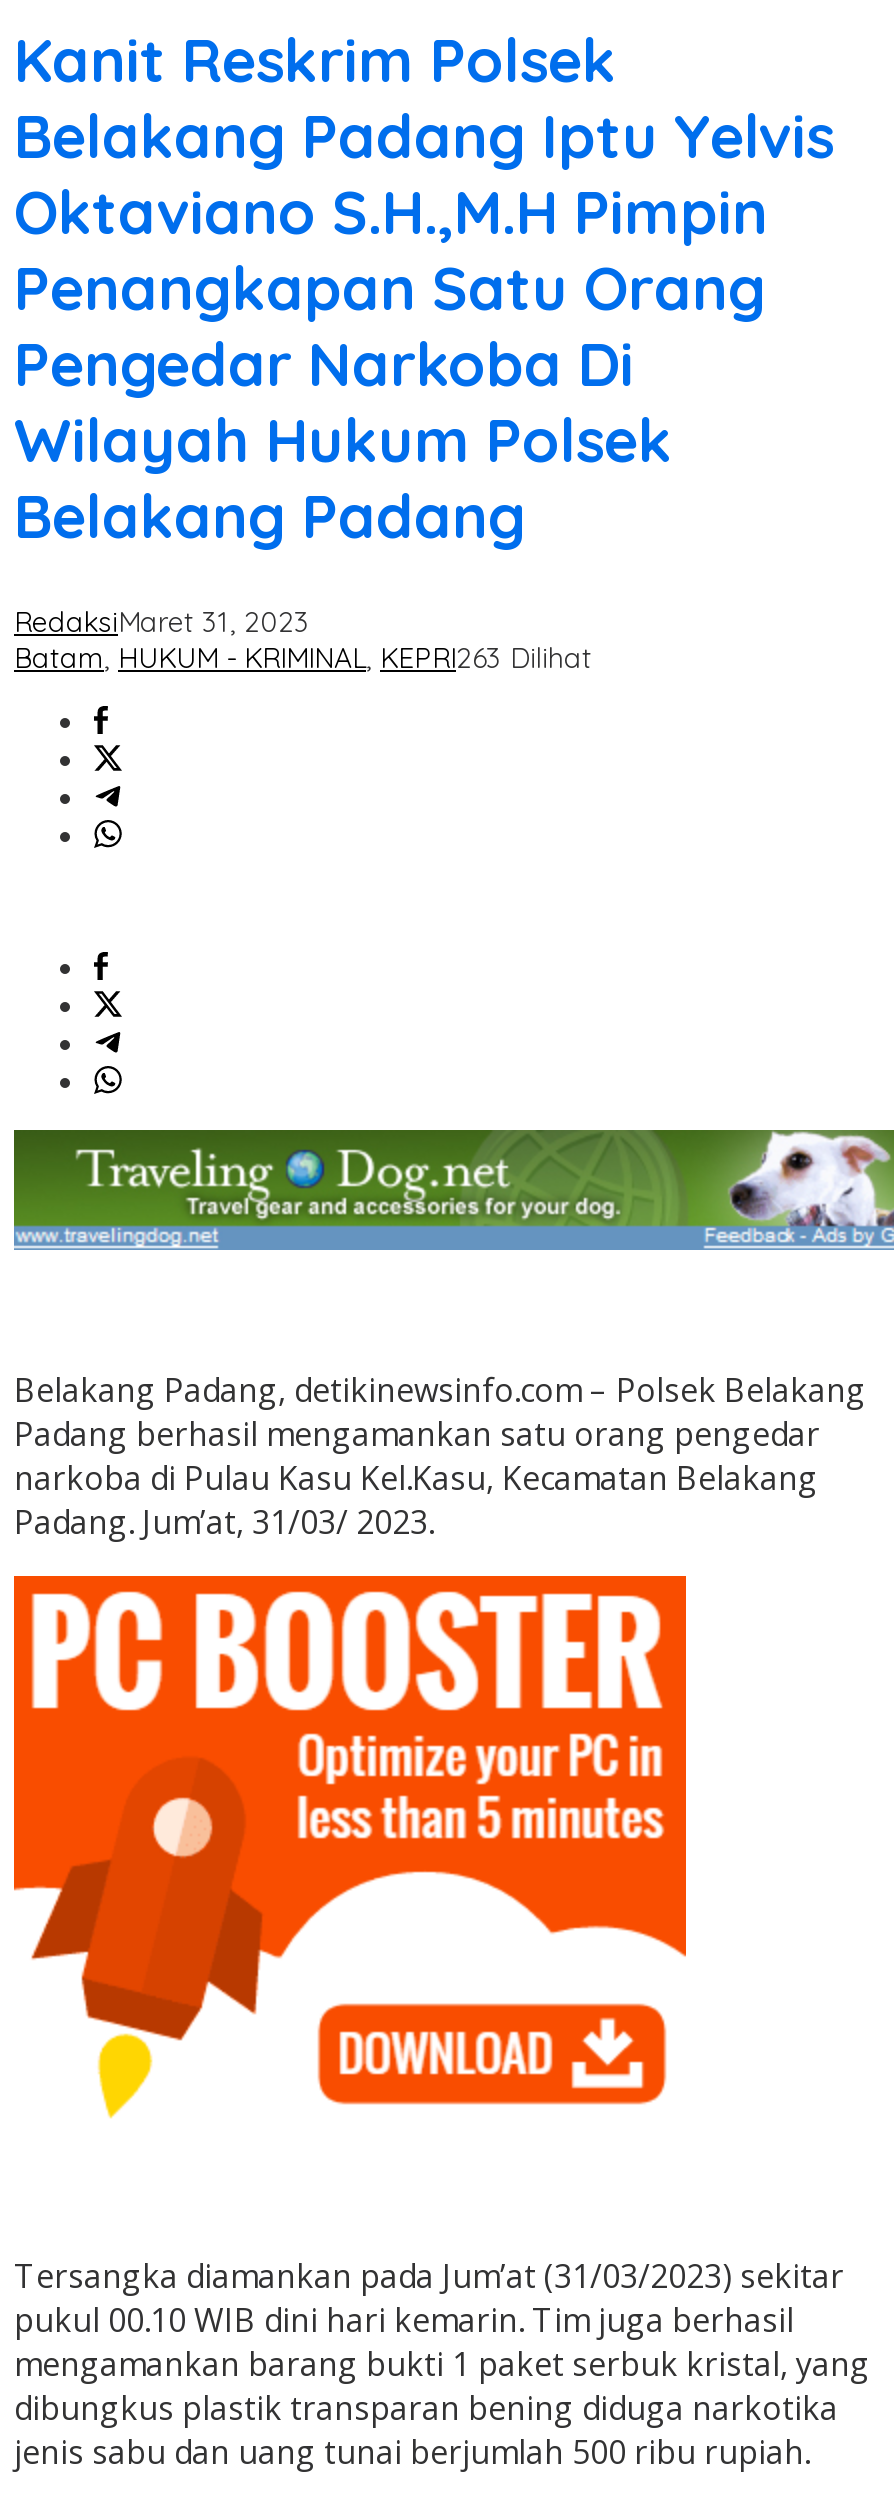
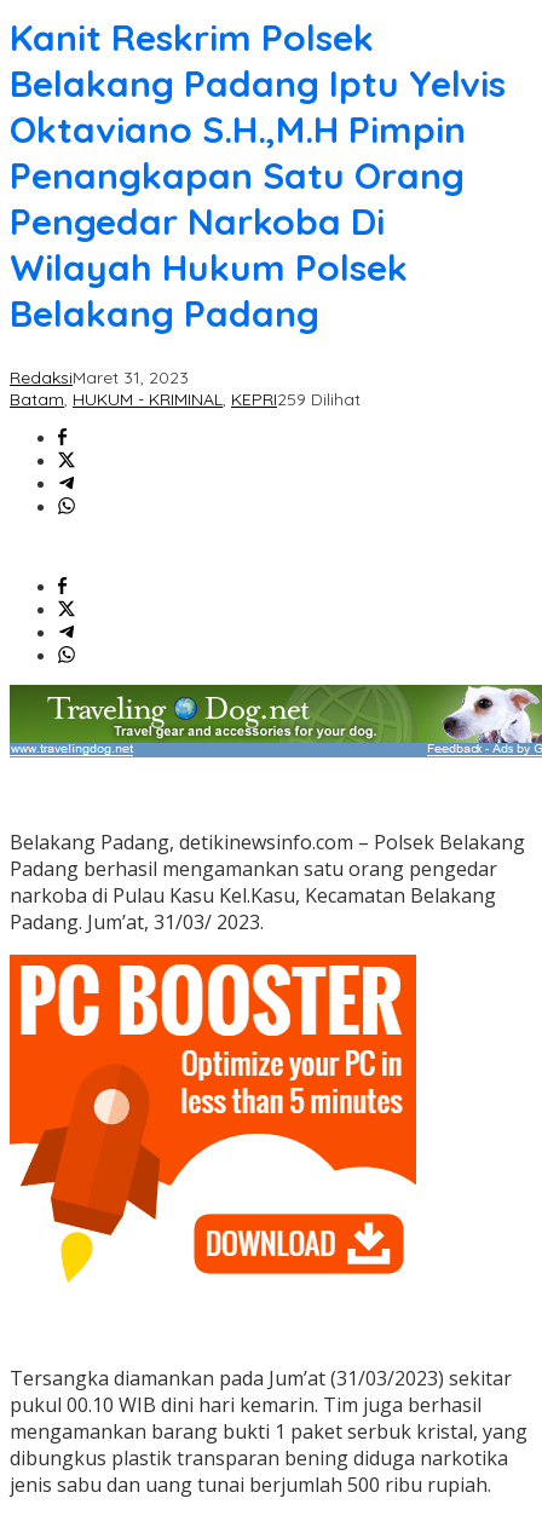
[14,640,592,676] Batam, HUKUM - KRIMINAL, KEPRI263 Dilihat -> [10,389,361,410] Batam, HUKUM - KRIMINAL, KEPRI259 Dilihat

